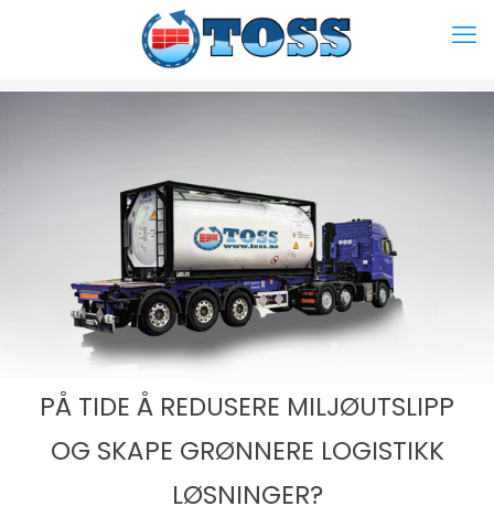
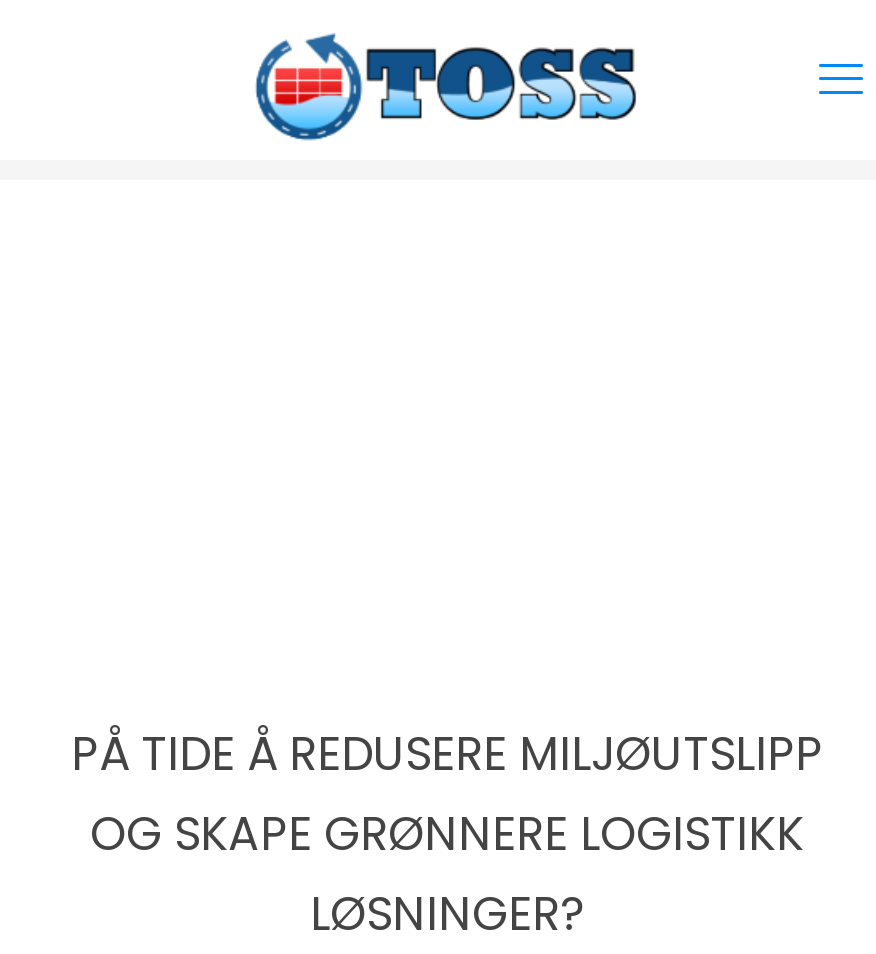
[3,90,491,364] [image] -> none

